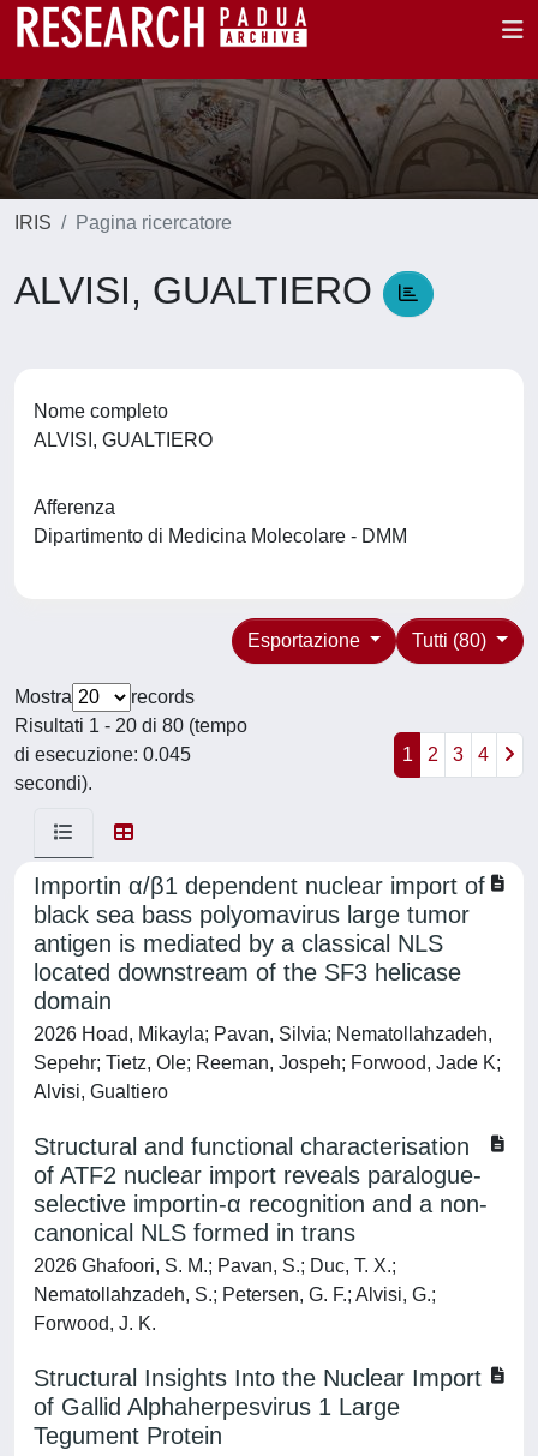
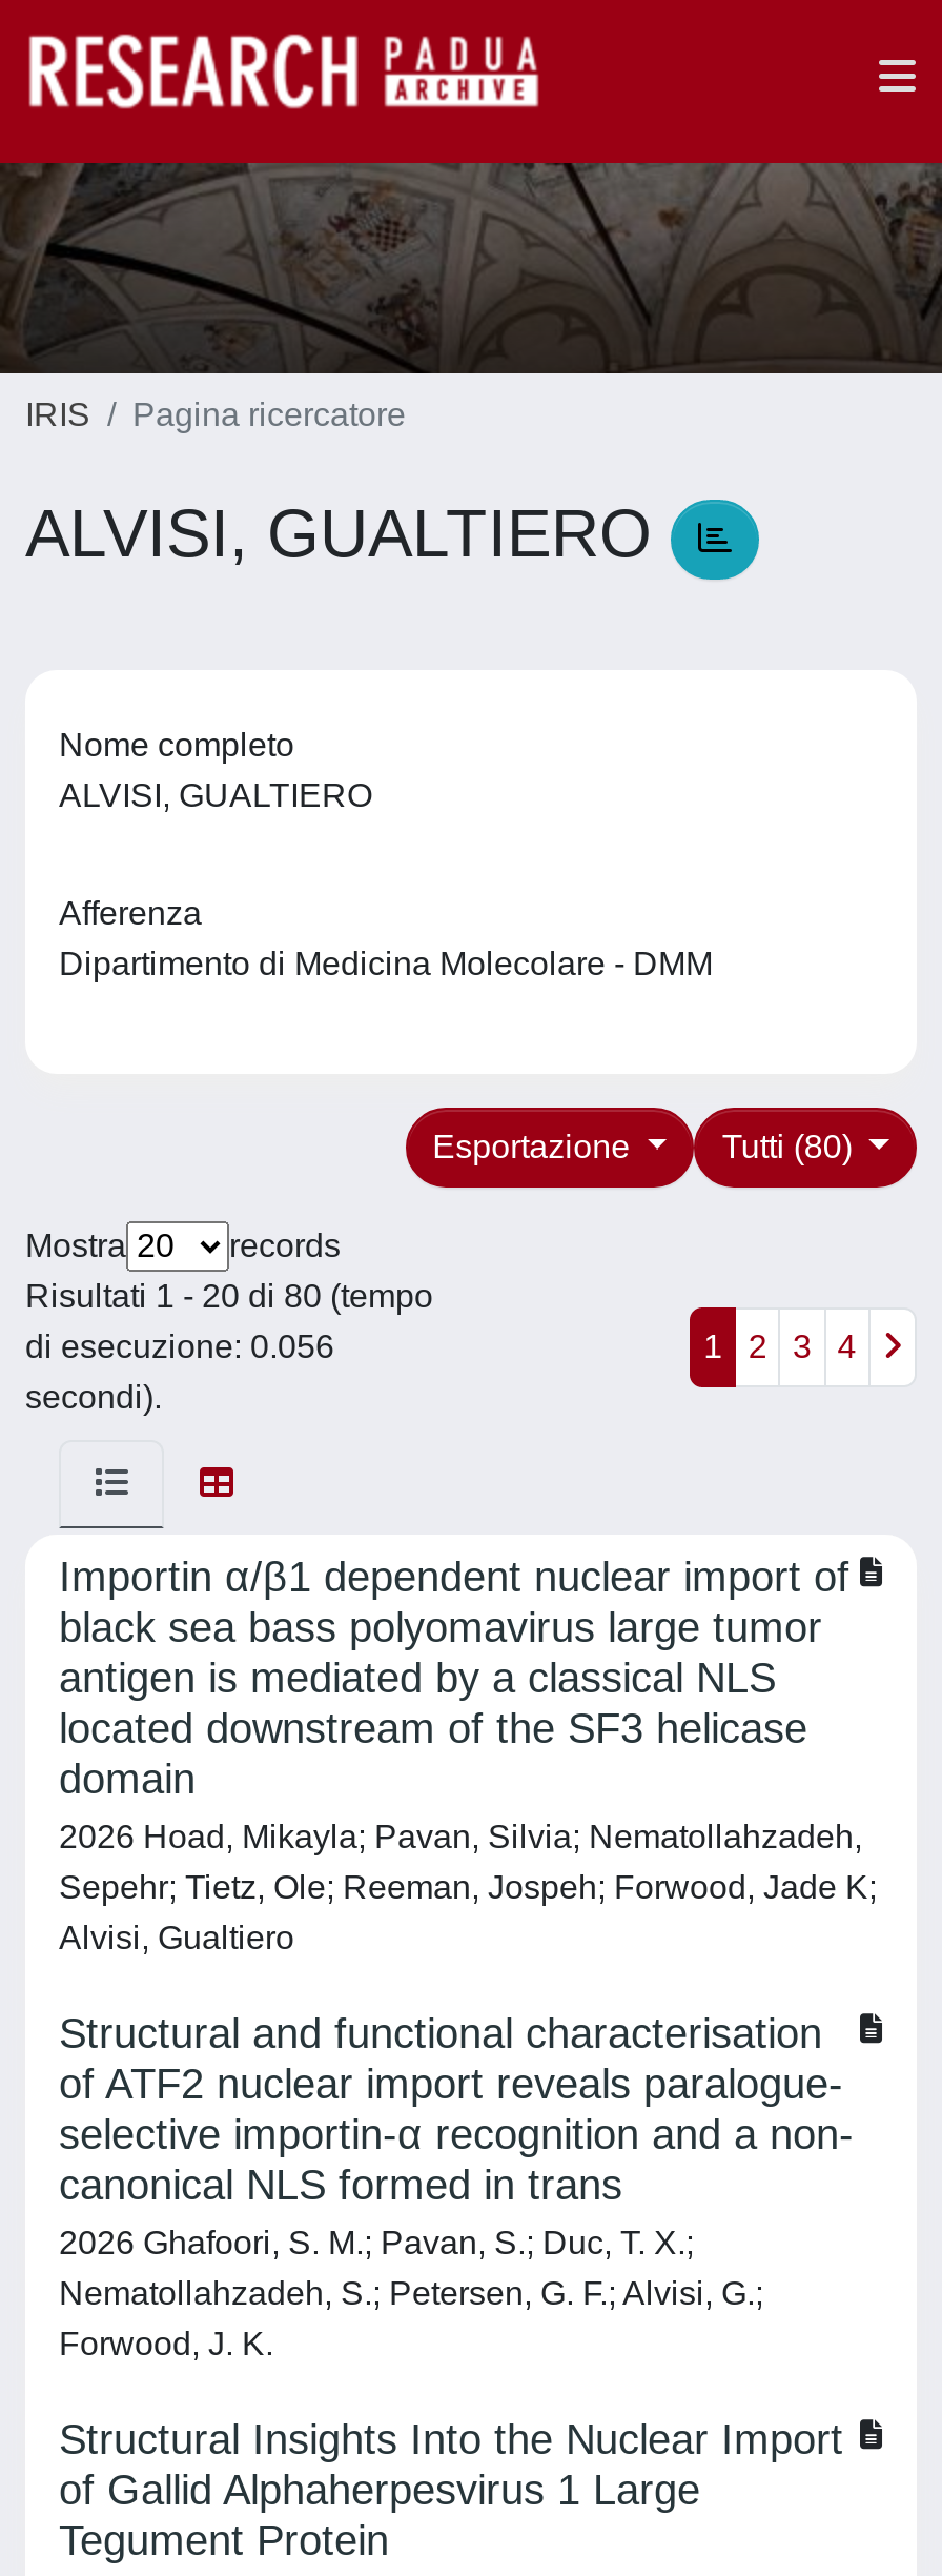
[14,744,191,765] di esecuzione: 0.045 -> [25,1328,334,1364] di esecuzione: 0.056

